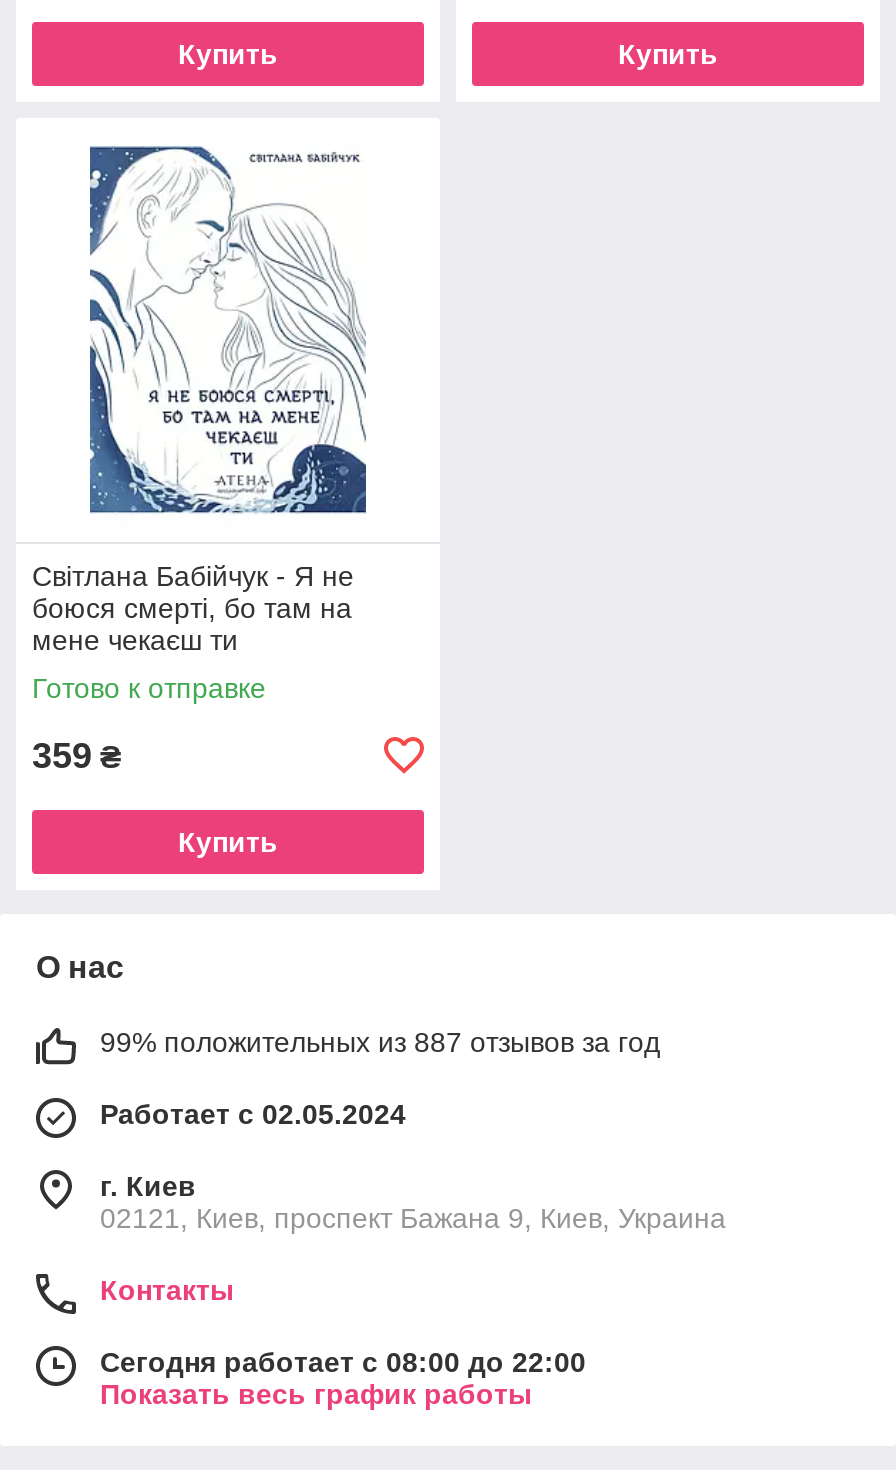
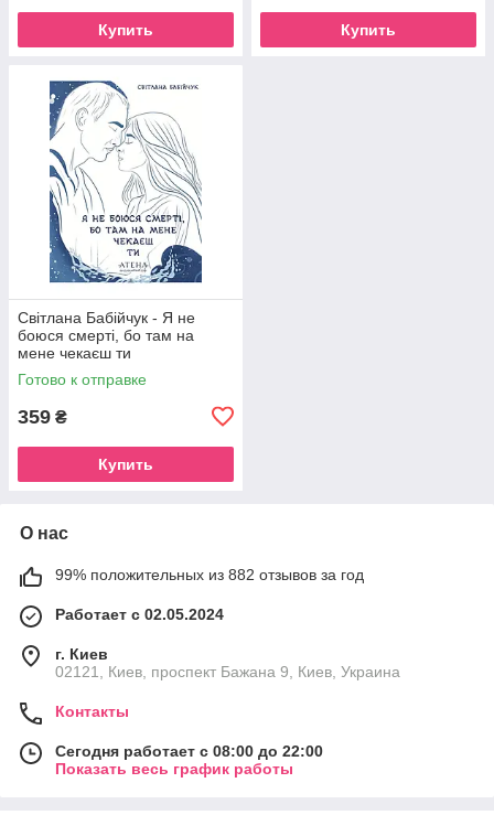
[100,1026,660,1058] 99% положительных из 887 отзывов за год -> [55,566,364,583] 99% положительных из 882 отзывов за год

